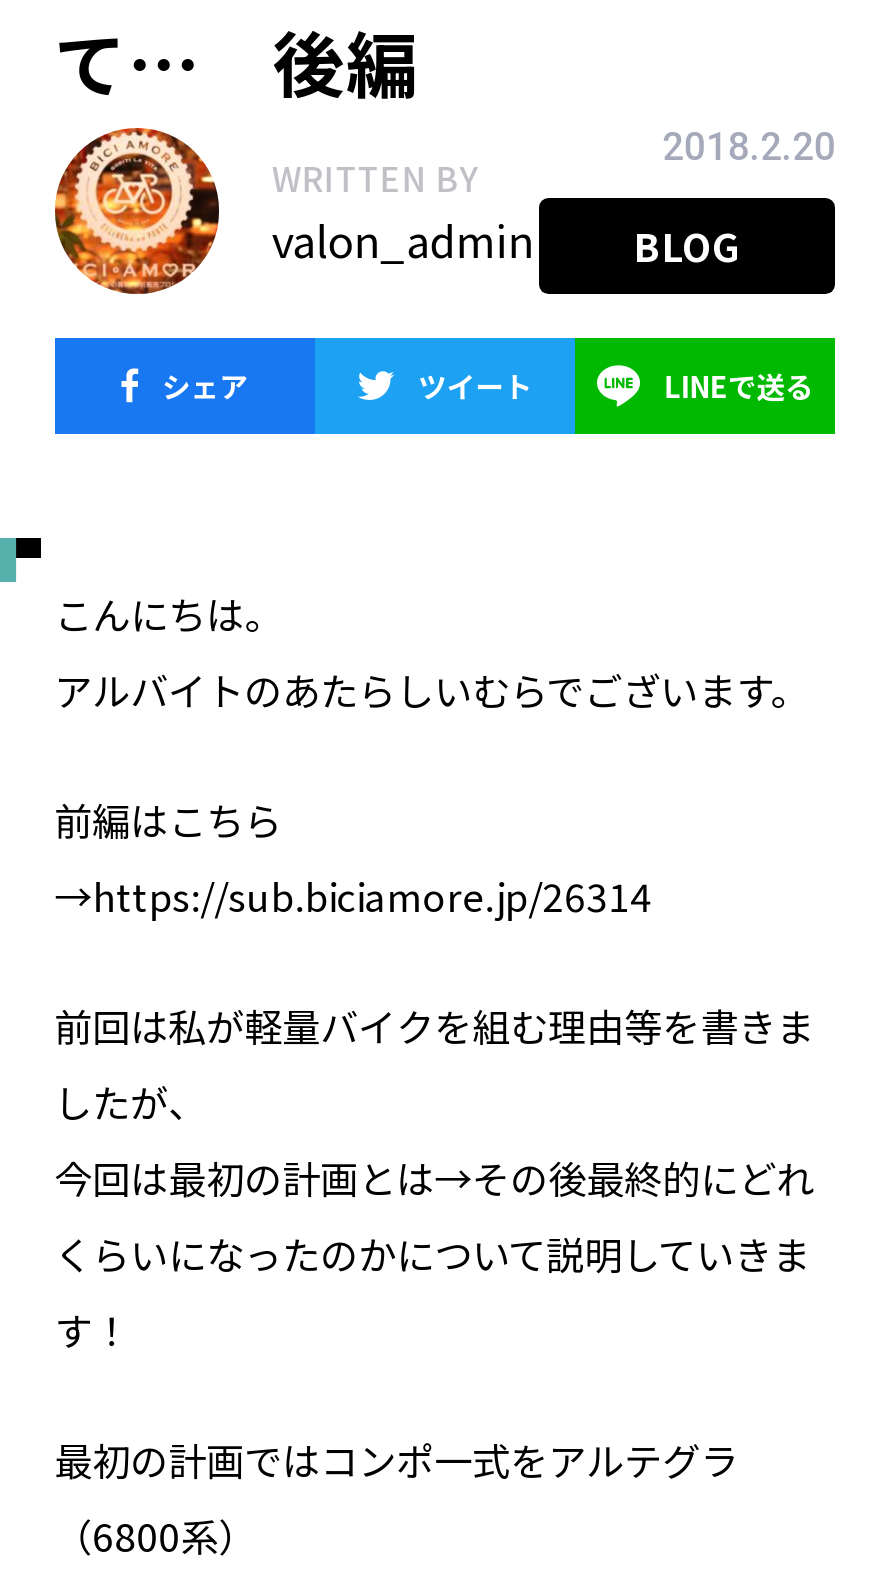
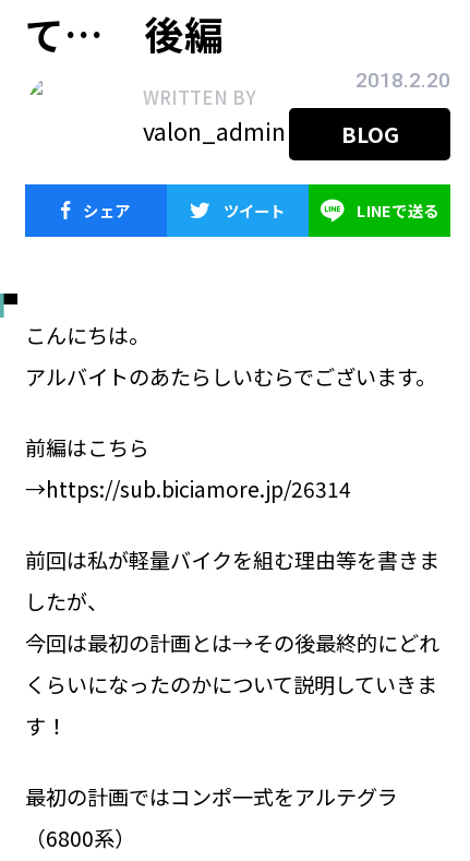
[53,126,221,296] [image] -> none

